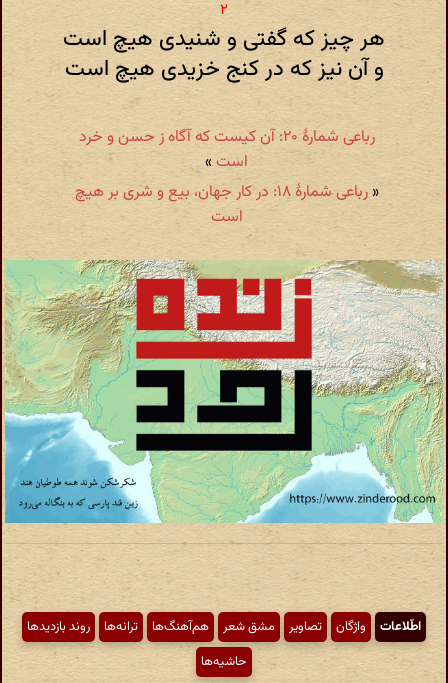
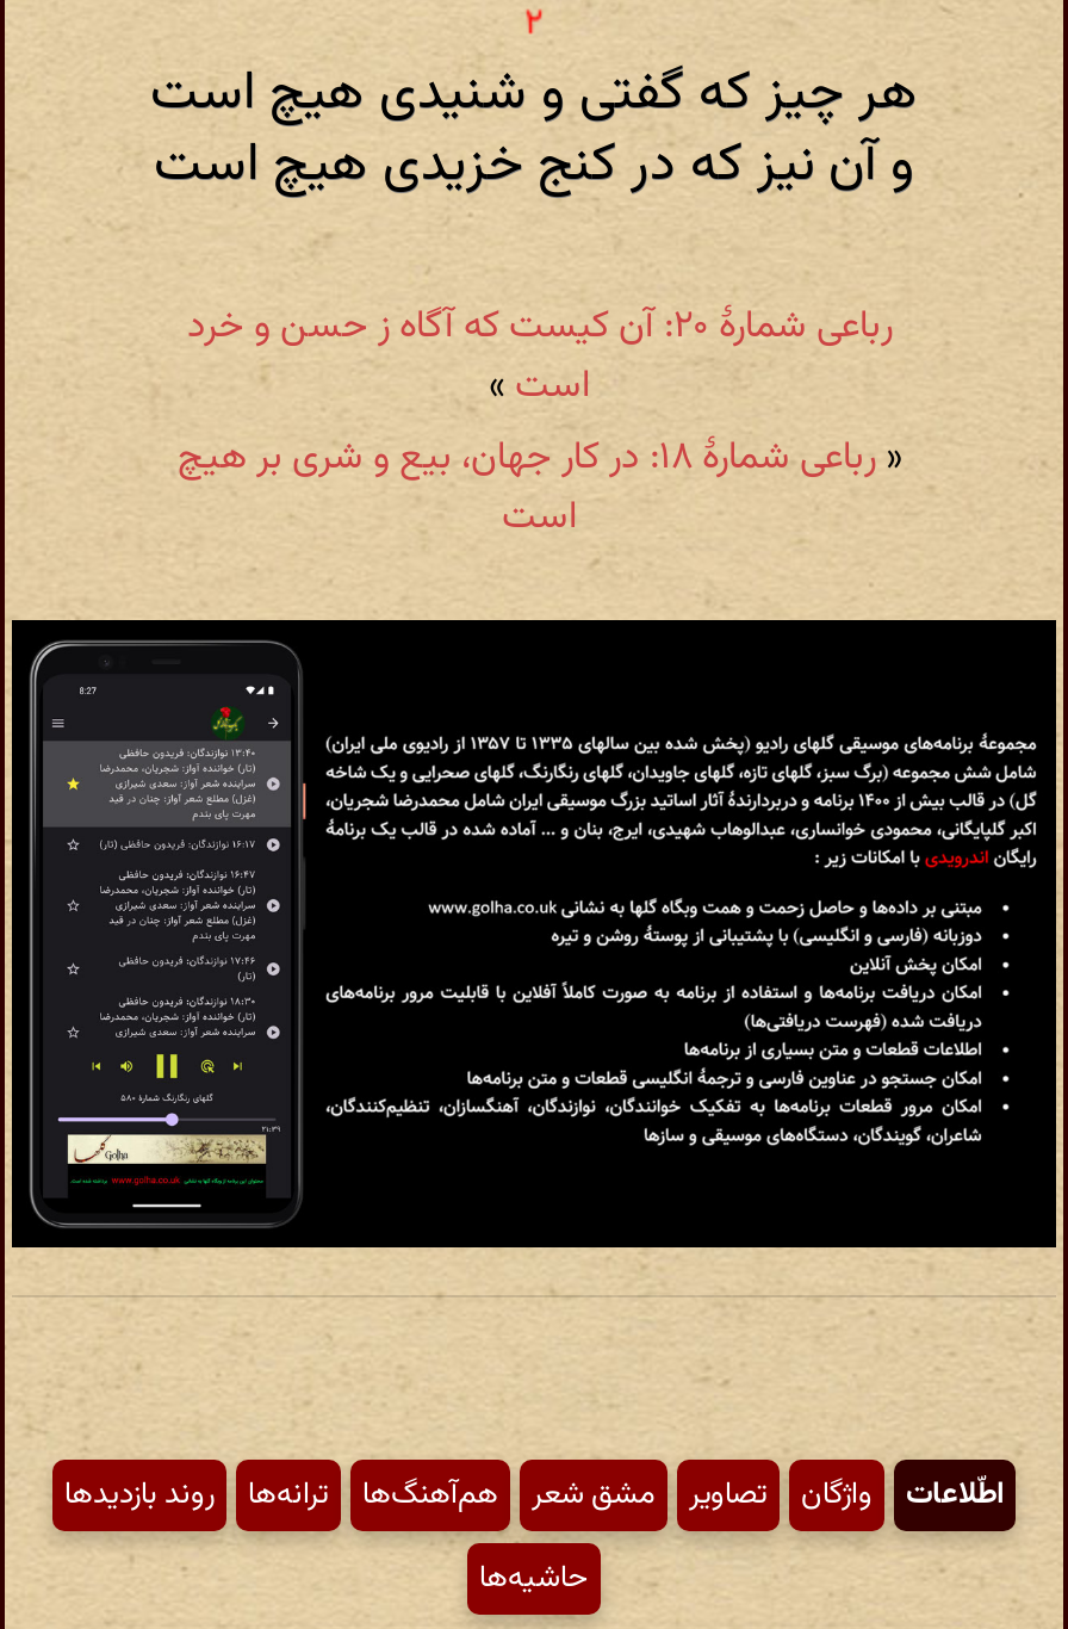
[4,260,444,524] [image] -> [10,618,1058,1250] [image]

